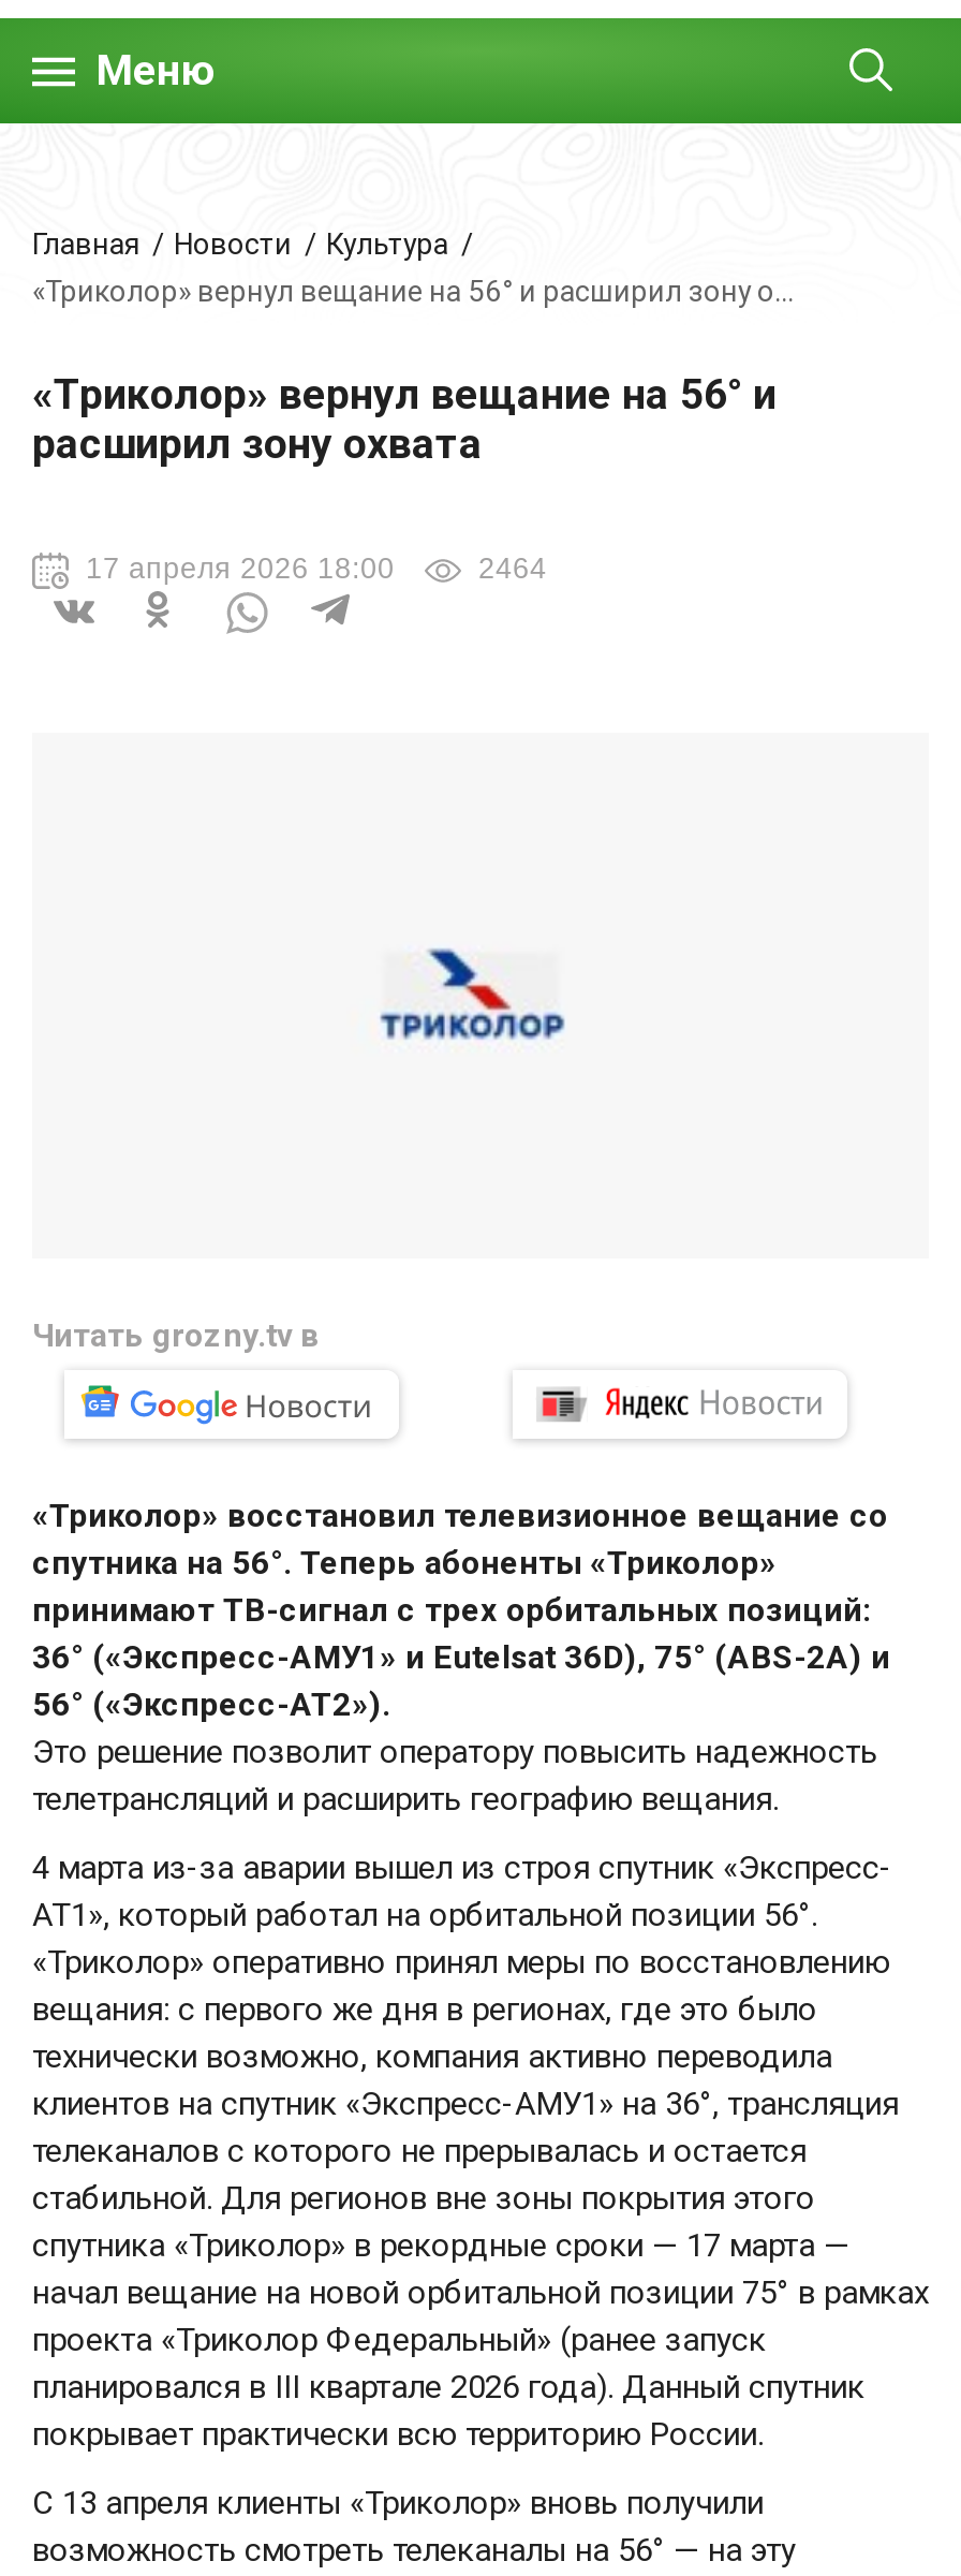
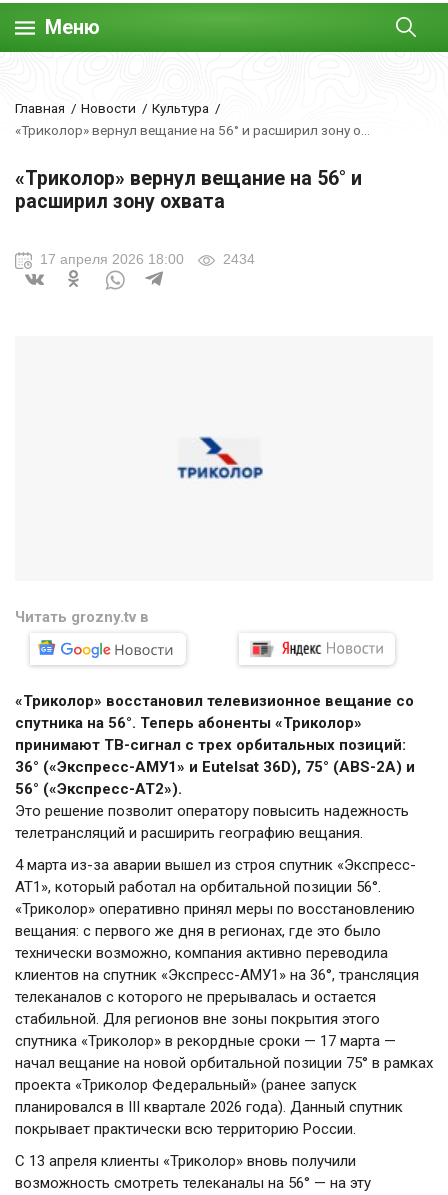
[478,553,547,585] 2464 -> [223,252,255,267] 2434

